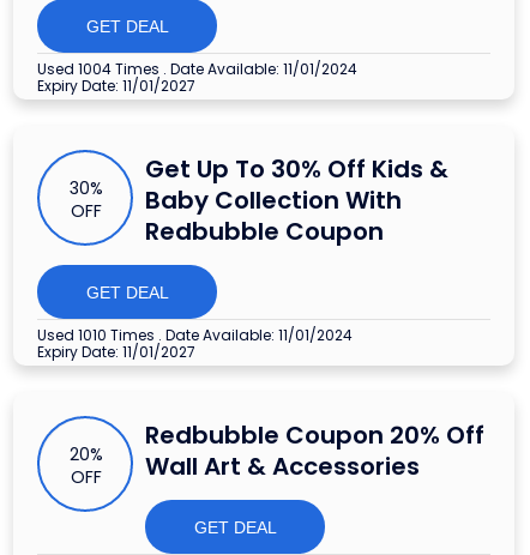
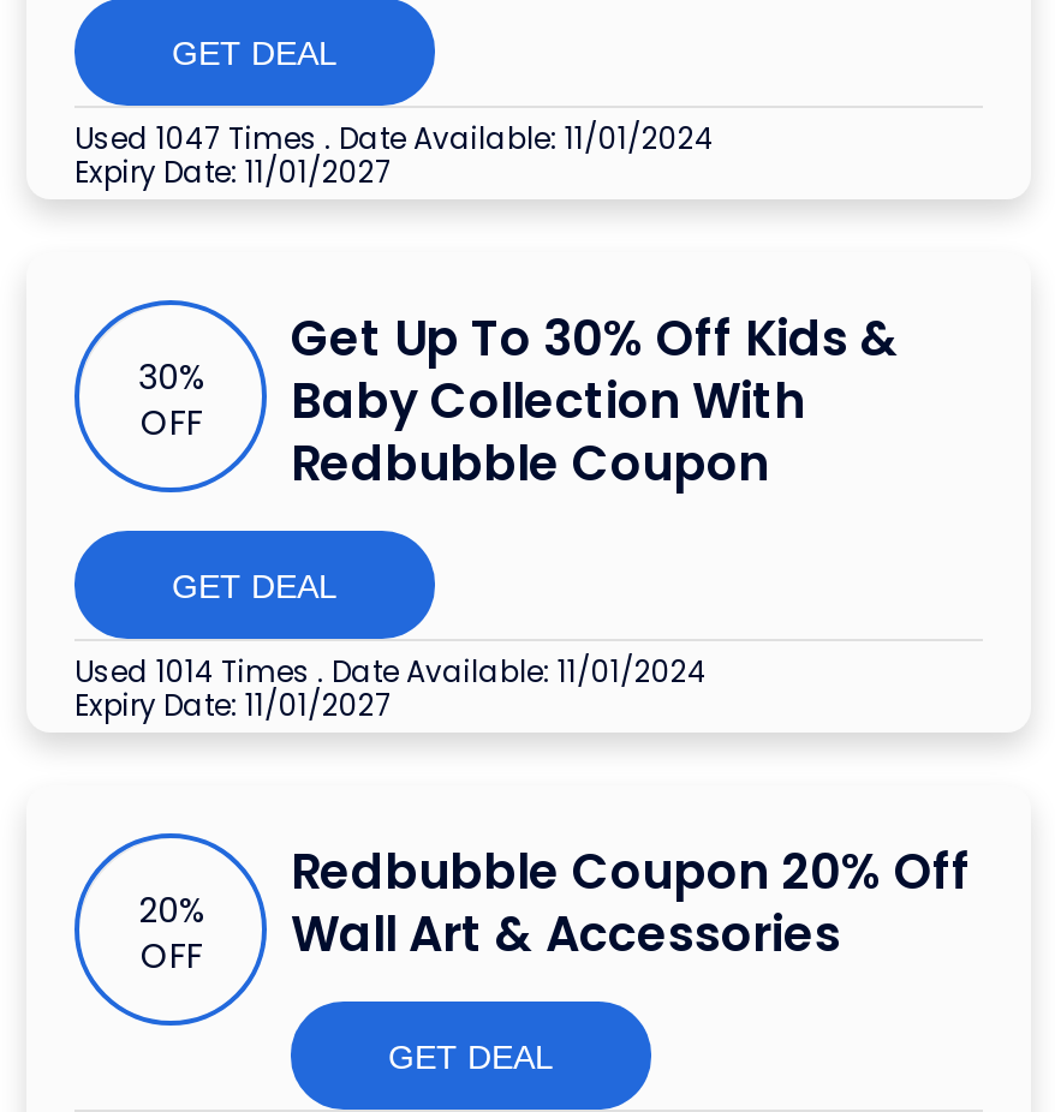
[37,59,357,80] Used 1004 Times. Date Available: 11/01/2024 -> [74,119,714,160] Used 1047 Times. Date Available: 11/01/2024
[37,325,353,346] Used 1010 Times. Date Available: 11/01/2024 -> [74,652,707,693] Used 1014 Times. Date Available: 11/01/2024

